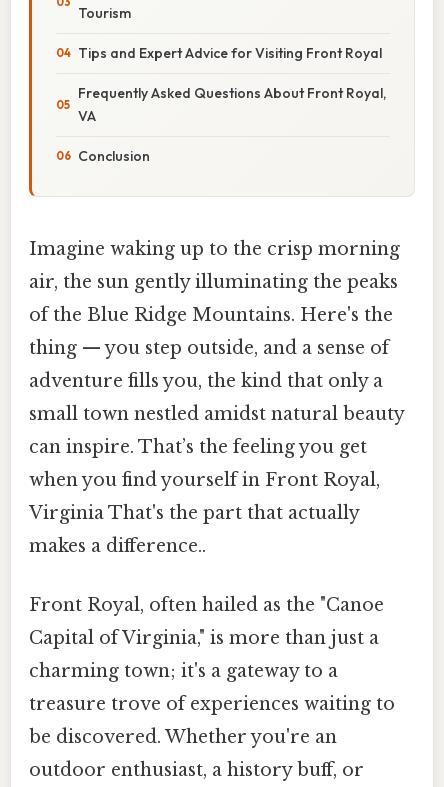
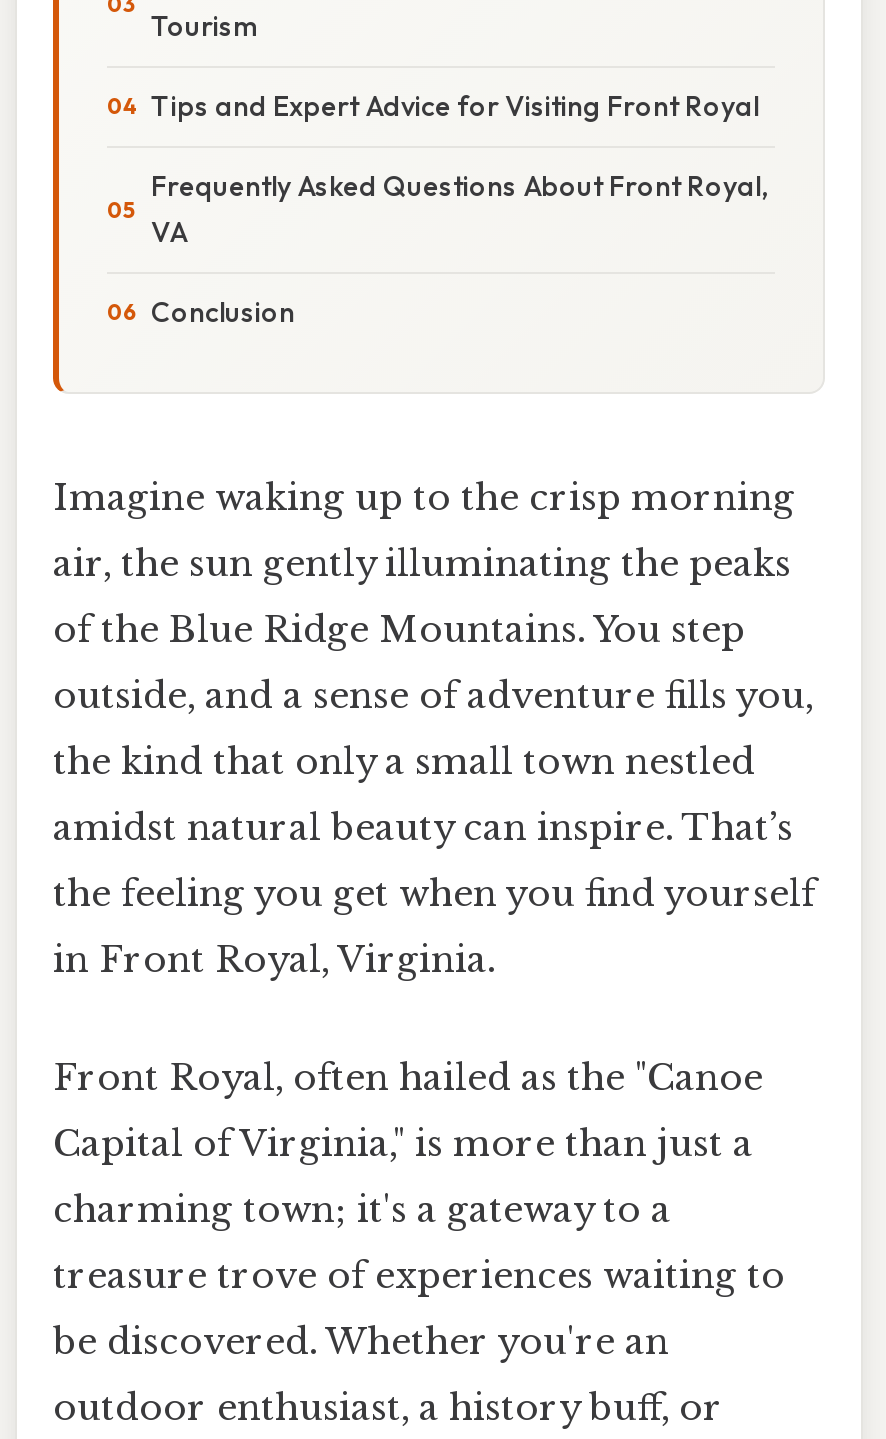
[29,304,404,557] of the Blue Ridge Mountains. Here's the | thing — you step outside, and a sense of | adventure fills you, the kind that only a | small town nestled amidst natural beauty | can inspire. That’s the feeling you get | when you find yourself in Front Royal, | Virginia That's the part that actually | makes a difference.. -> [53,608,815,982] of the Blue Ridge Mountains. You step | outside, and a sense of adventure fills you, | the kind that only a small town nestled | amidst natural beauty can inspire. That’s | the feeling you get when you find yourself | in Front Royal, Virginia.

